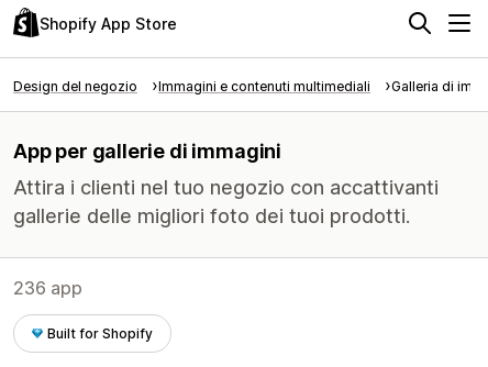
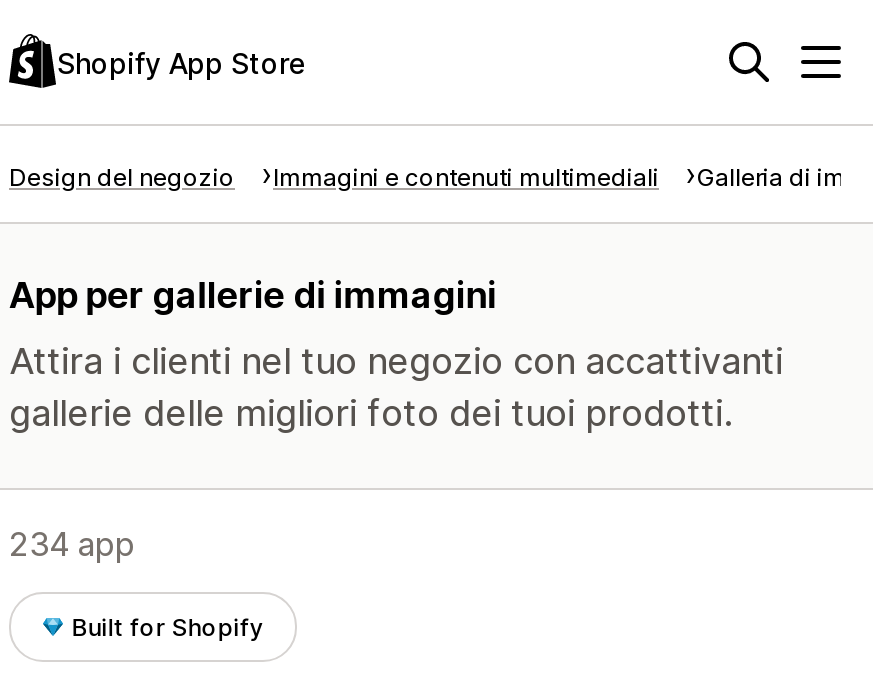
[13,277,82,299] 236 app -> [9,524,135,564] 234 app

